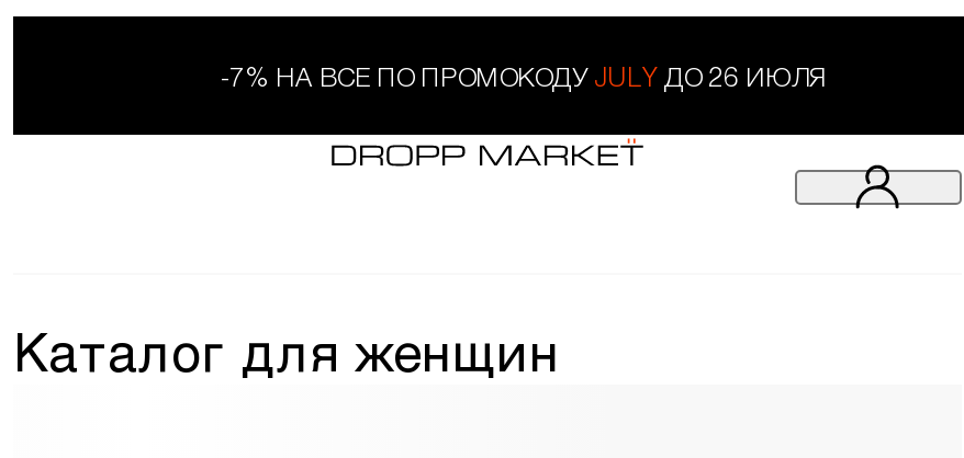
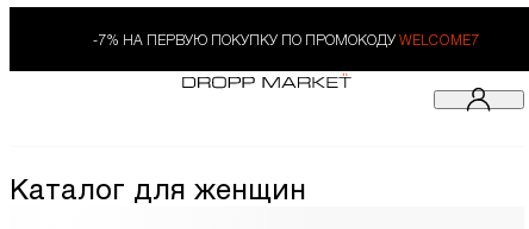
[221,60,825,91] -7% НА ВСЕ ПО ПРОМОКОДУ JULY ДО 26 ИЮЛЯ -> [93,31,479,47] -7% НА ПЕРВУЮ ПОКУПКУ ПО ПРОМОКОДУ WELCOME7

